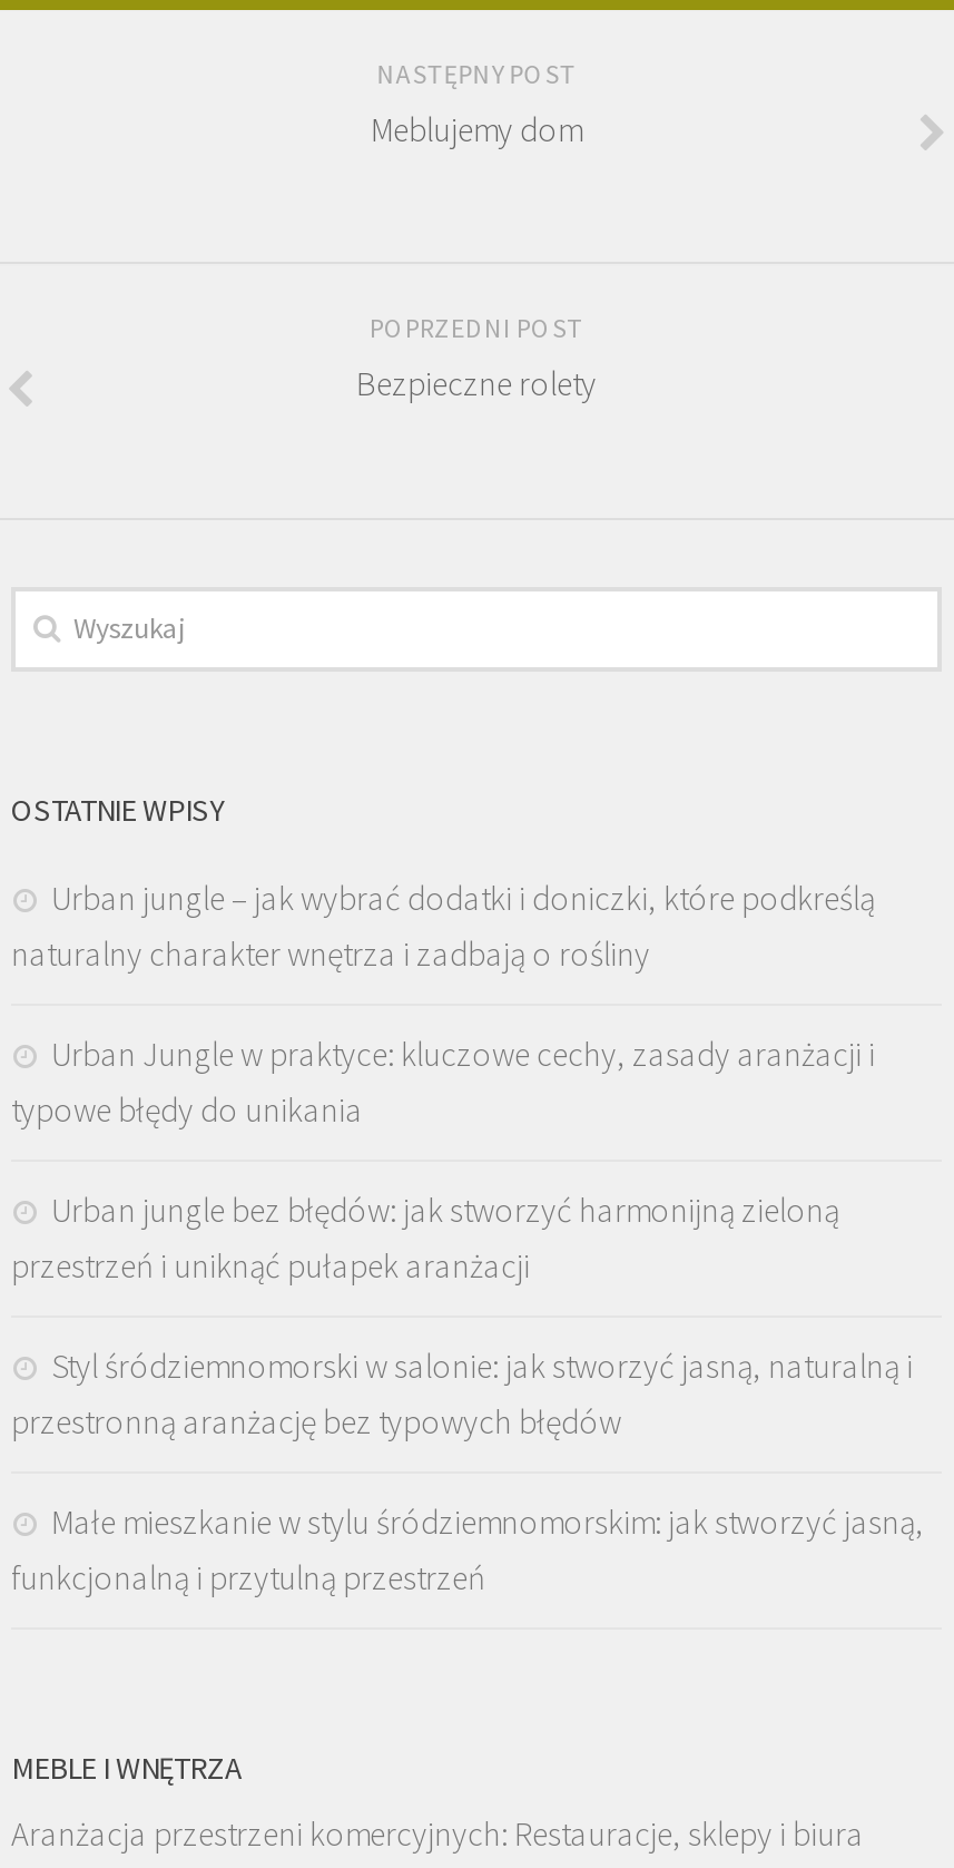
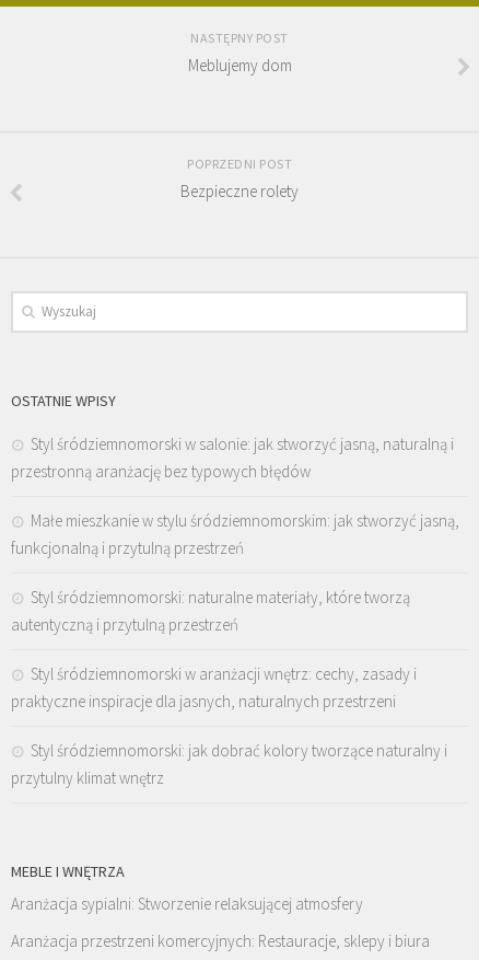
[11,878,875,1287] Urban jungle – jak wybrać dodatki i doniczki, które podkreślą | naturalny charakter wnętrza i zadbają o rośliny | Urban Jungle w praktyce: kluczowe cechy, zasady aranżacji i | typowe błędy do unikania | Urban jungle bez błędów: jak stworzyć harmonijną zieloną | przestrzeń i uniknąć pułapek aranżacji -> none
moved [11,1345,924,1599] -> [11,433,459,558]: Styl śródziemnomorski w salonie: jak stworzyć jasną, naturalną i | przestronną aranżację bez typowych błędów | Małe mieszkanie w stylu śródziemnomorskim: jak stworzyć jasną, | funkcjonalną i przytulną przestrzeń
none -> [11,587,447,788] Styl śródziemnomorski: naturalne materiały, które tworzą | autentyczną i przytulną przestrzeń | Styl śródziemnomorski w aranżacji wnętrz: cechy, zasady i | praktyczne inspiracje dla jasnych, naturalnych przestrzeni | Styl śródziemnomorski: jak dobrać kolory tworzące naturalny i | przytulny klimat wnętrz
none -> [11,893,363,914] Aranżacja sypialni: Stworzenie relaksującej atmosfery

